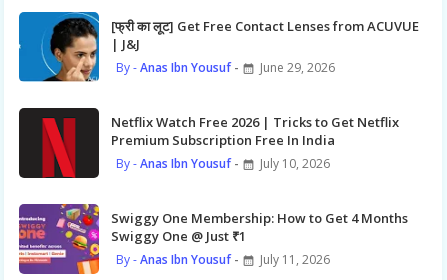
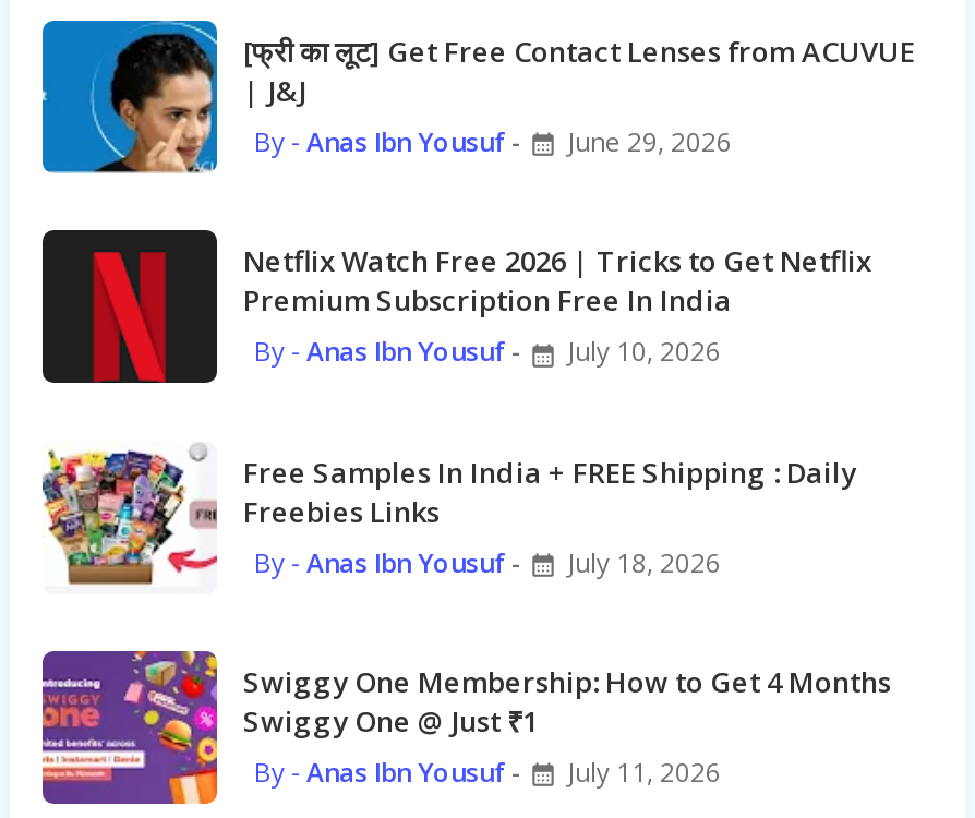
none -> [43,441,856,593] [image] | Free Samples In India + FREE Shipping : Daily | Freebies Links | Anas Ibn Yousuf | July 18, 2026

